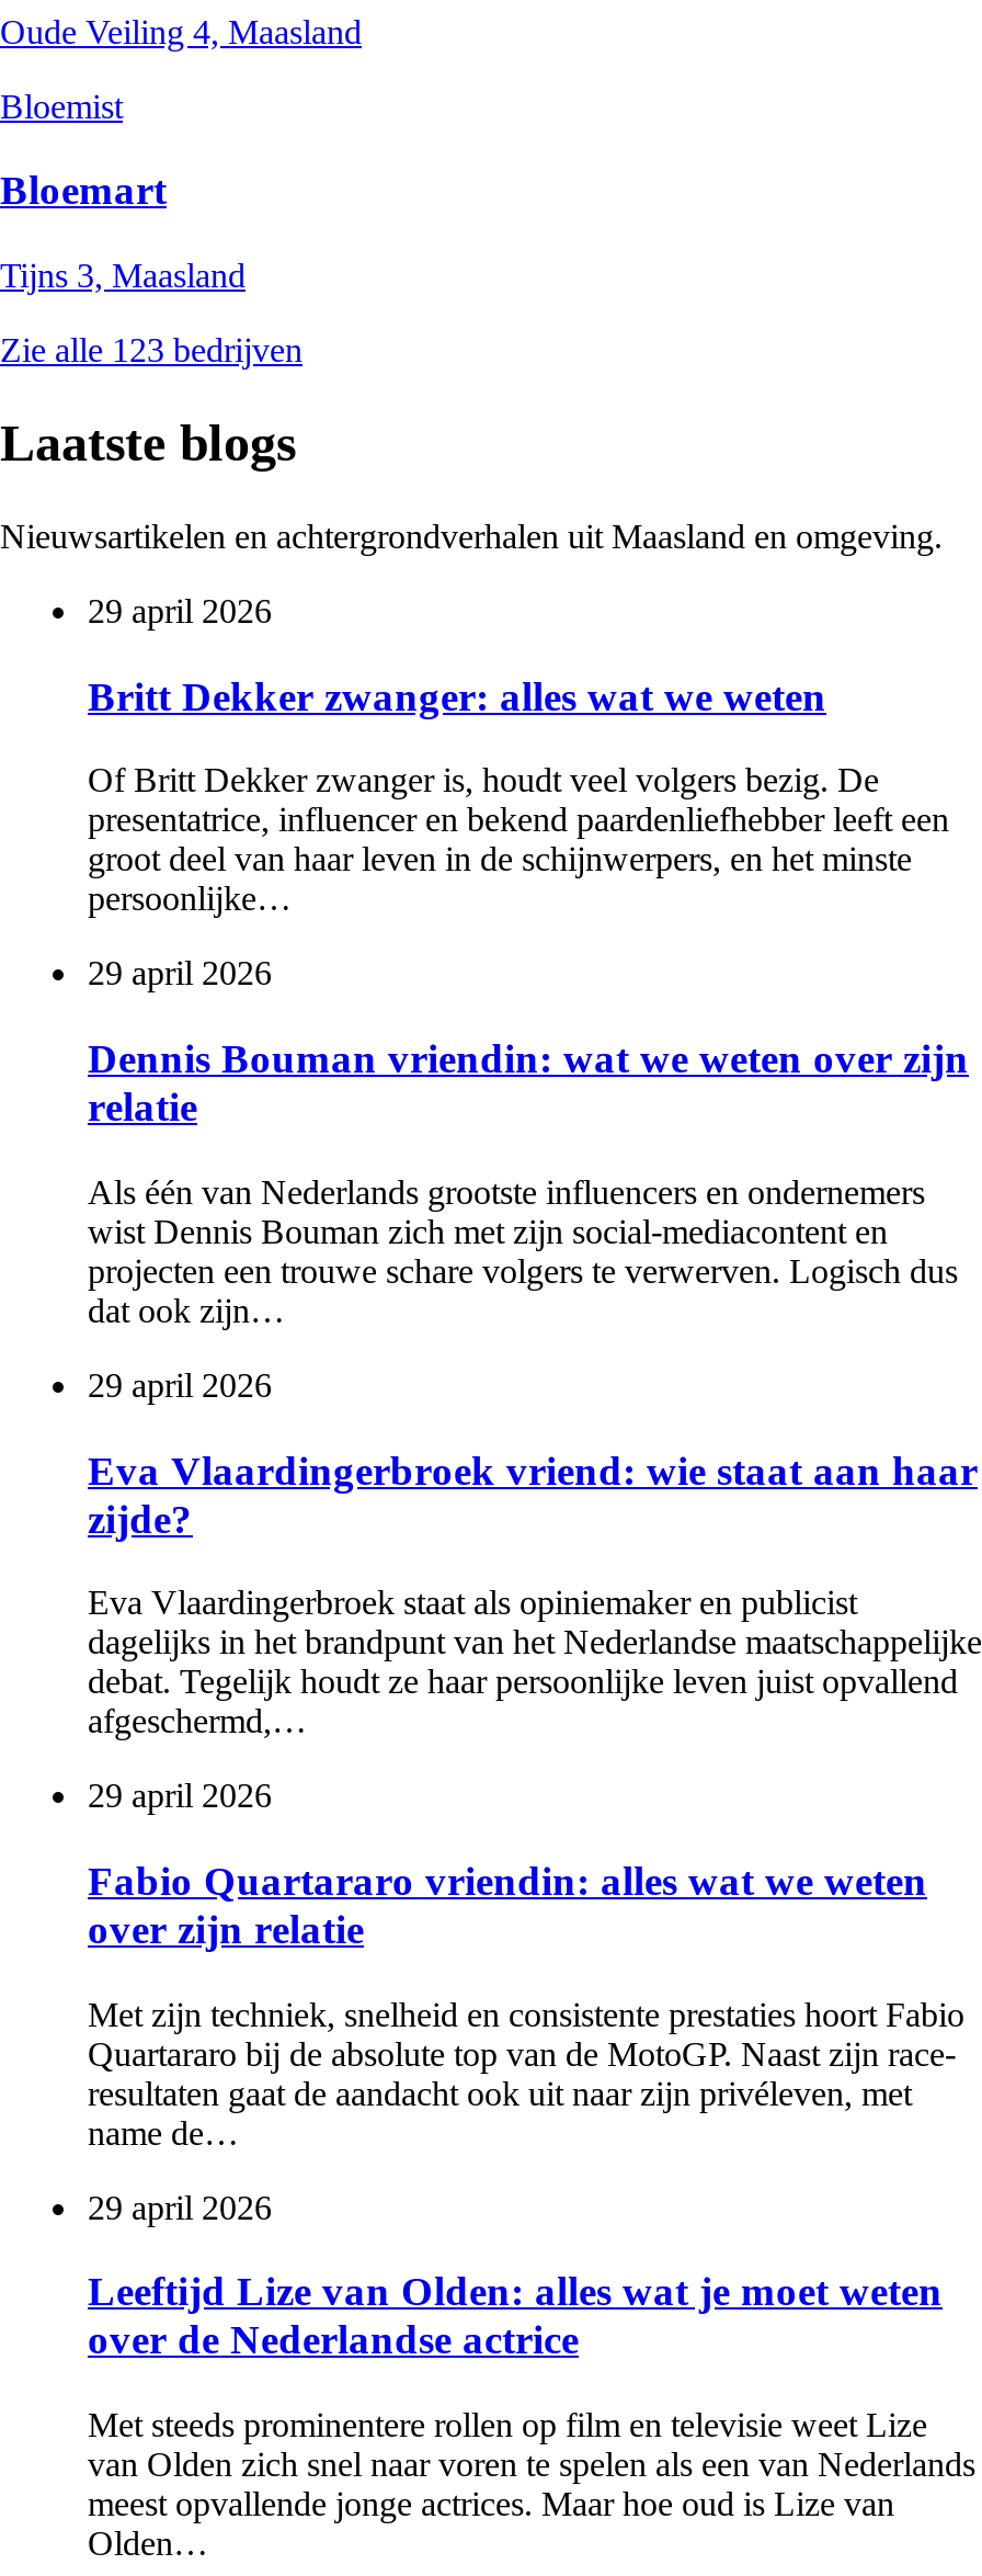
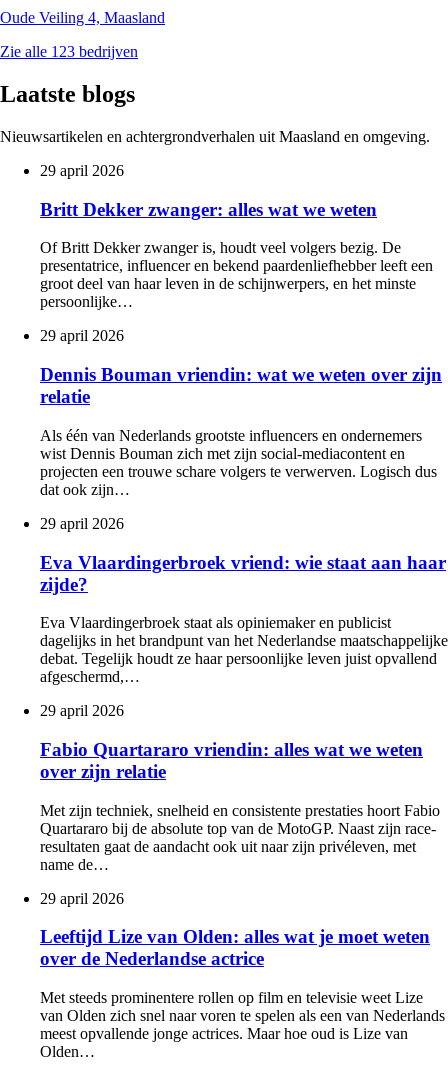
[0,87,245,294] Bloemist | Bloemart | Tijns 3, Maasland -> none

